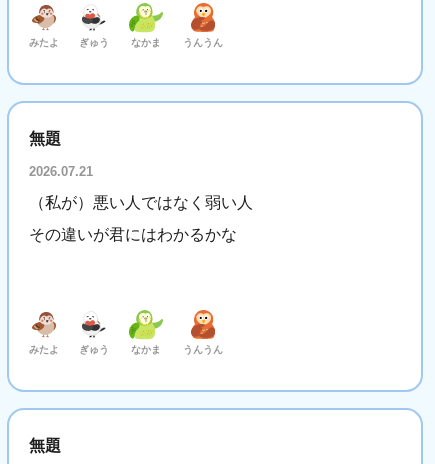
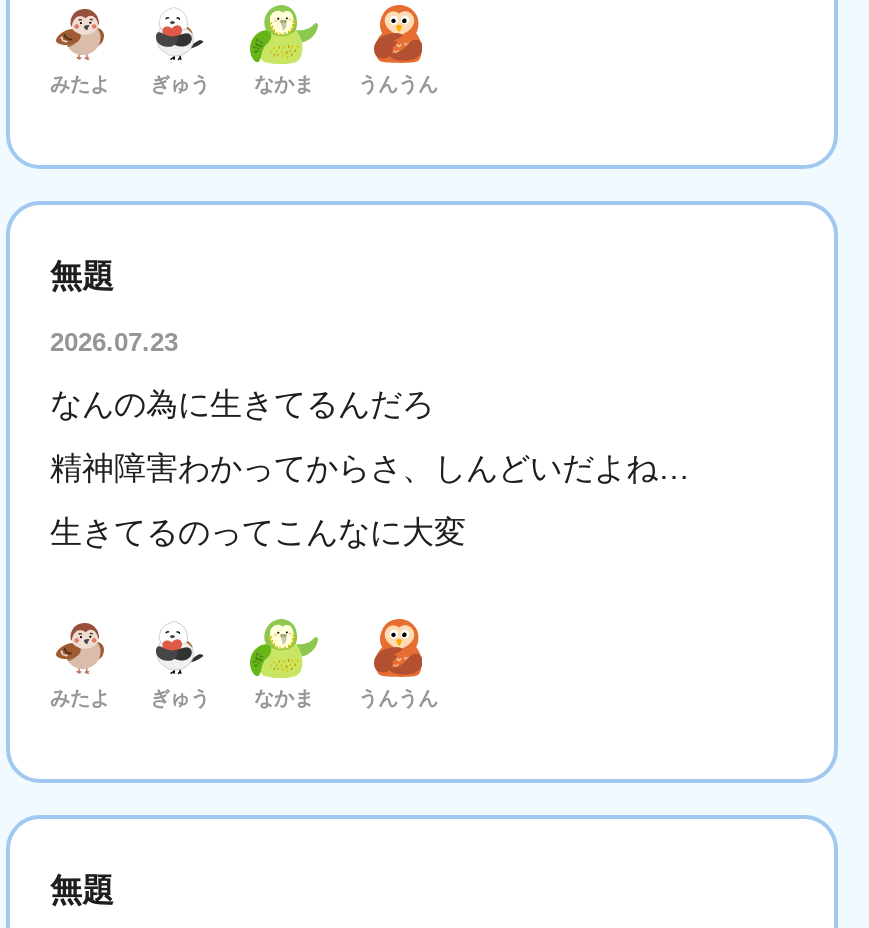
[29,164,253,243] 2026.07.21 | （私が）悪い人ではなく弱い人 | その違いが君にはわかるかな -> [50,328,690,550] 2026.07.23 | なんの為に生きてるんだろ | 精神障害わかってからさ、しんどいだよね… | 生きてるのってこんなに大変

